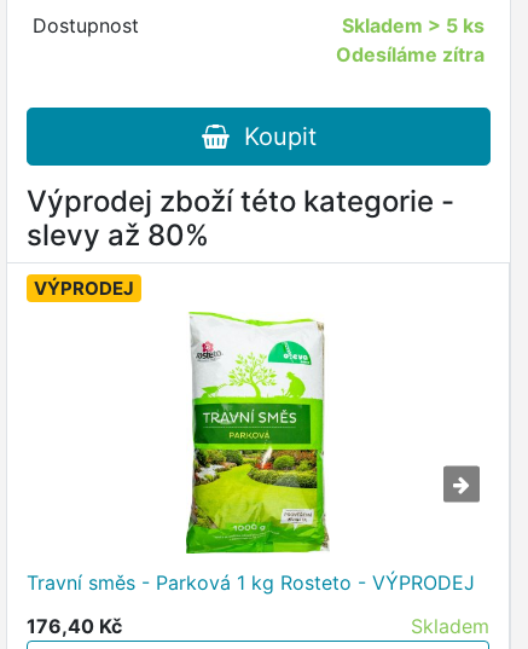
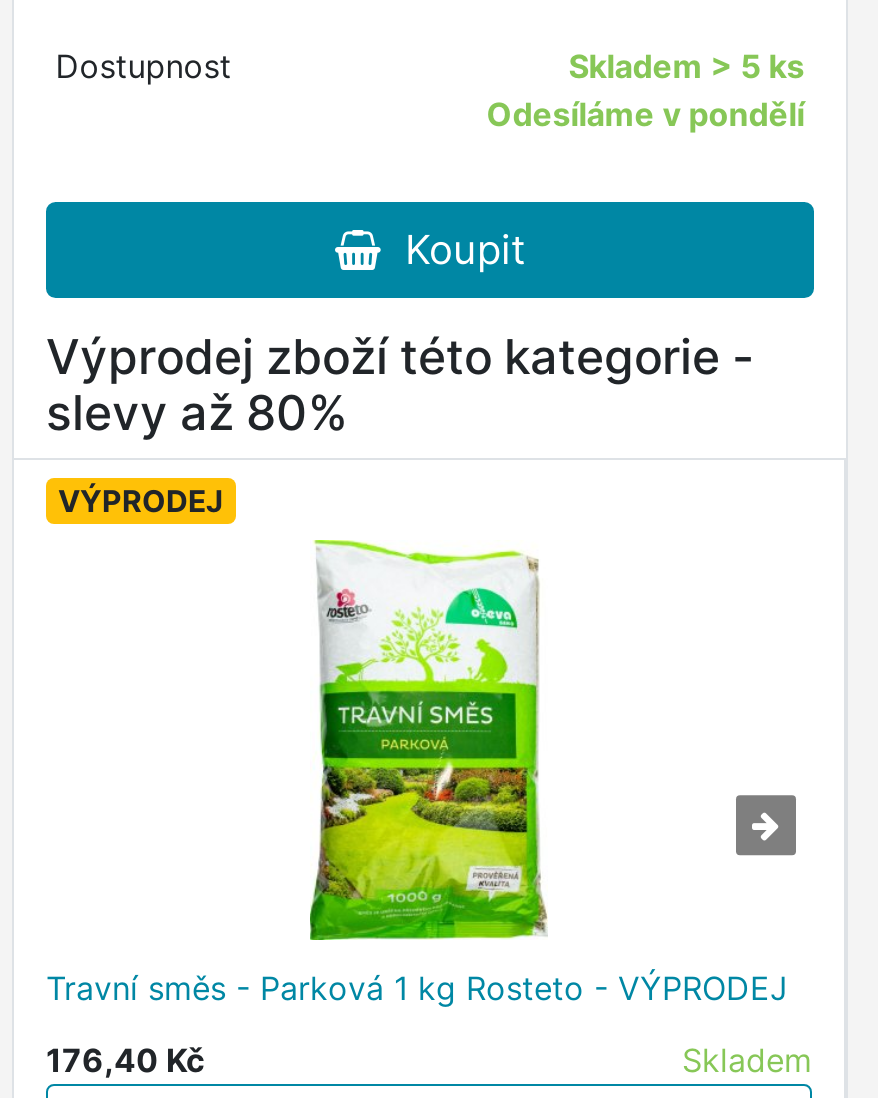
[336,42,485,67] Odesíláme zítra -> [486,94,804,134] Odesíláme v pondělí

